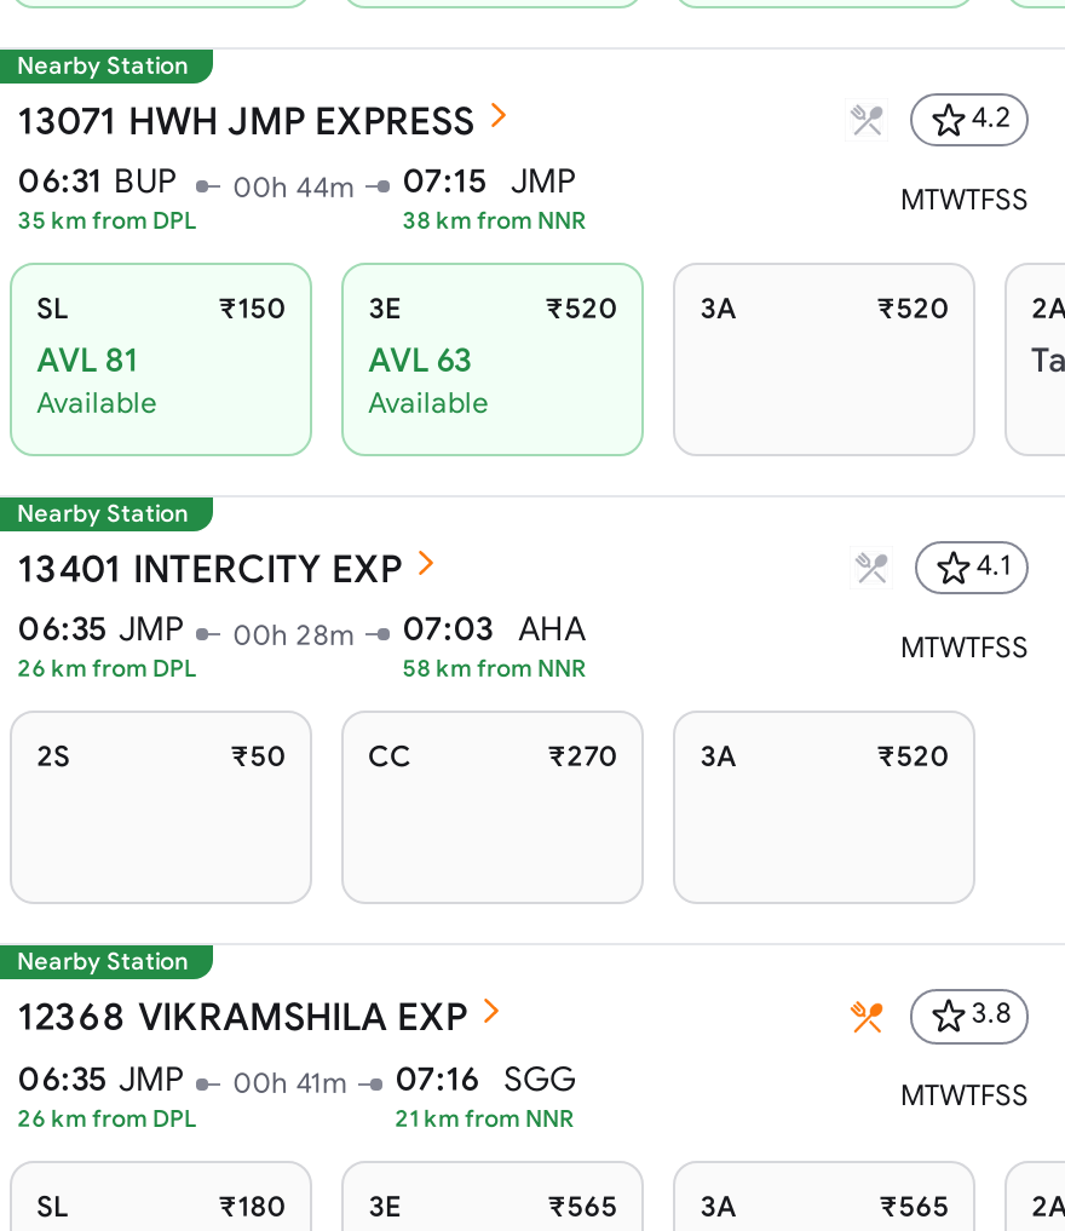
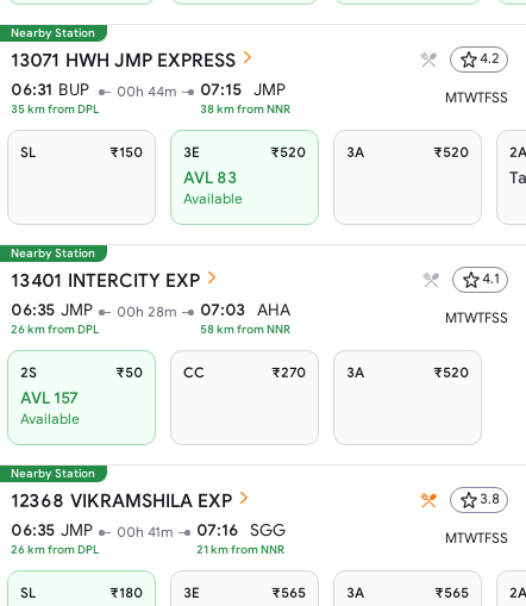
[36,340,157,418] AVL 81 | Available -> none
[368,340,472,379] AVL 63 -> [183,167,237,186] AVL 83
none -> [20,388,80,426] AVL 157 | Available

